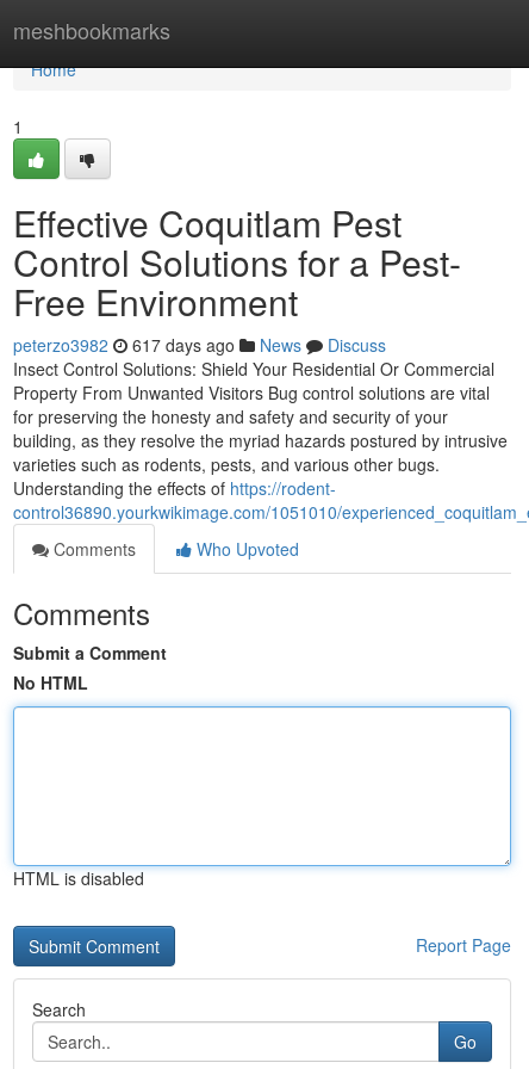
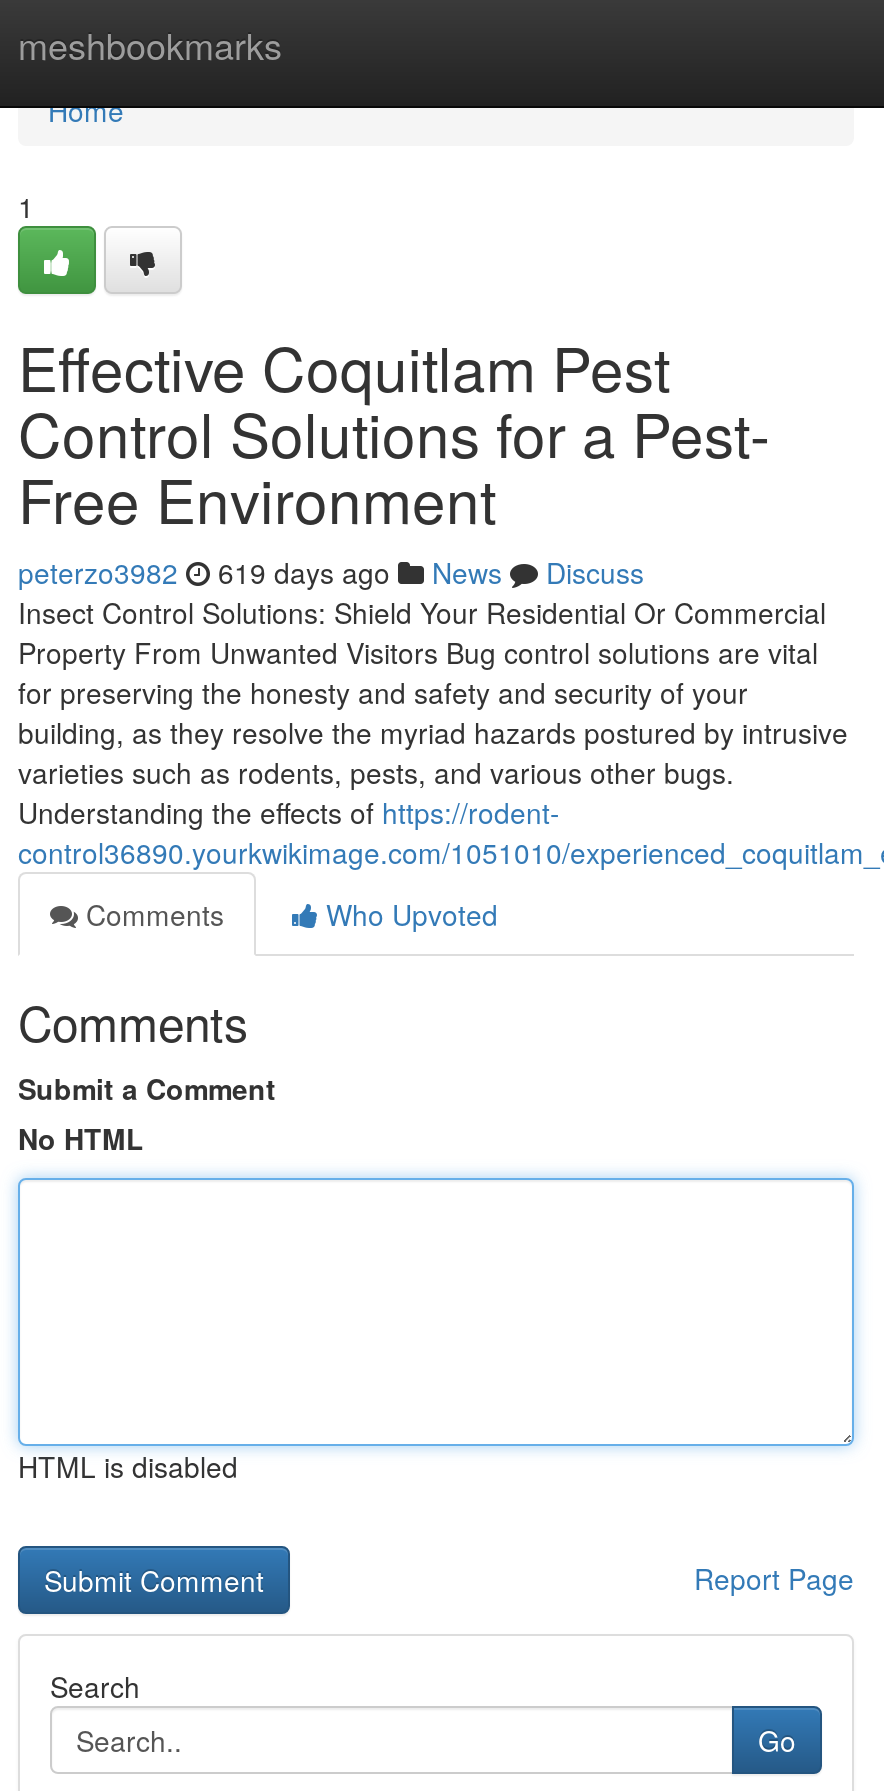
[13,333,386,357] peterzo3982 617 days ago News Discuss -> [18,552,644,592] peterzo3982 619 days ago News Discuss

